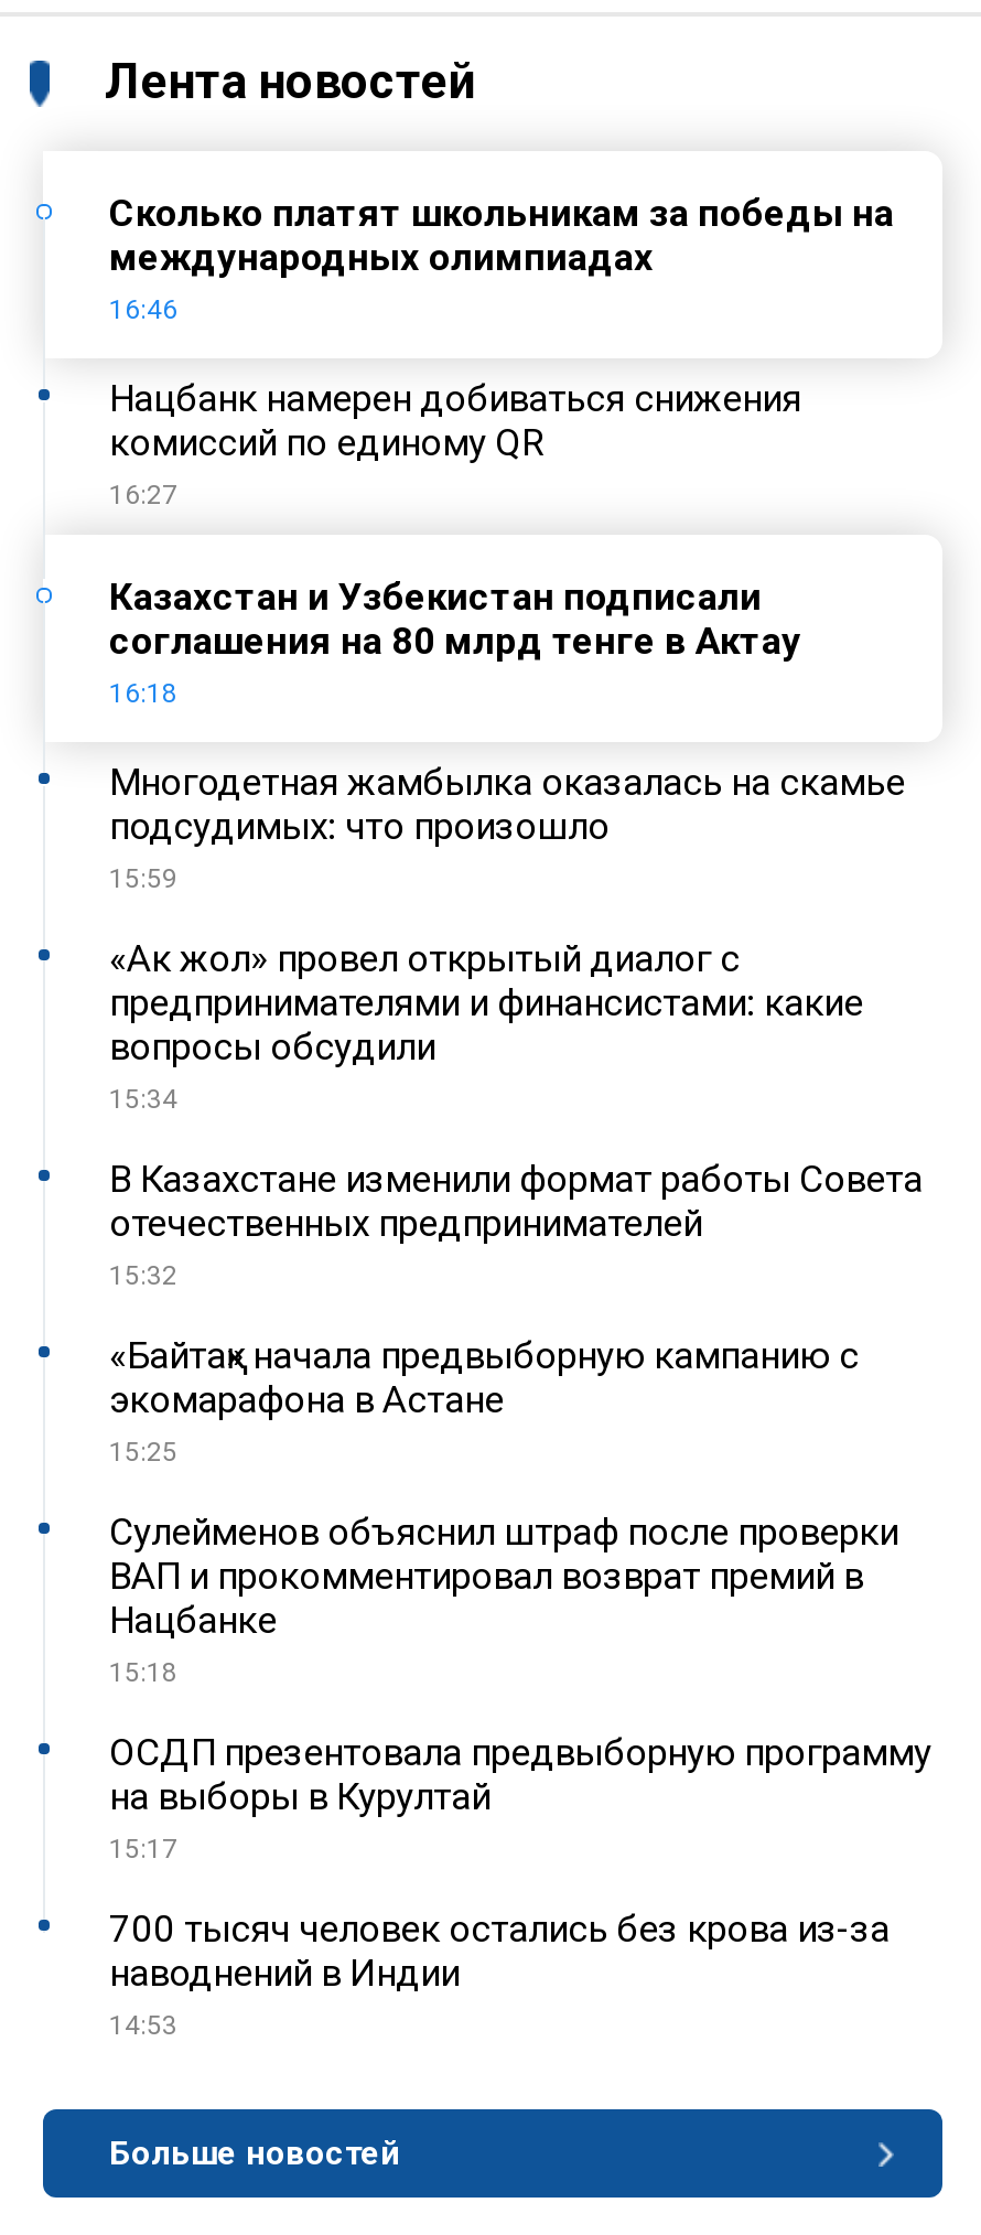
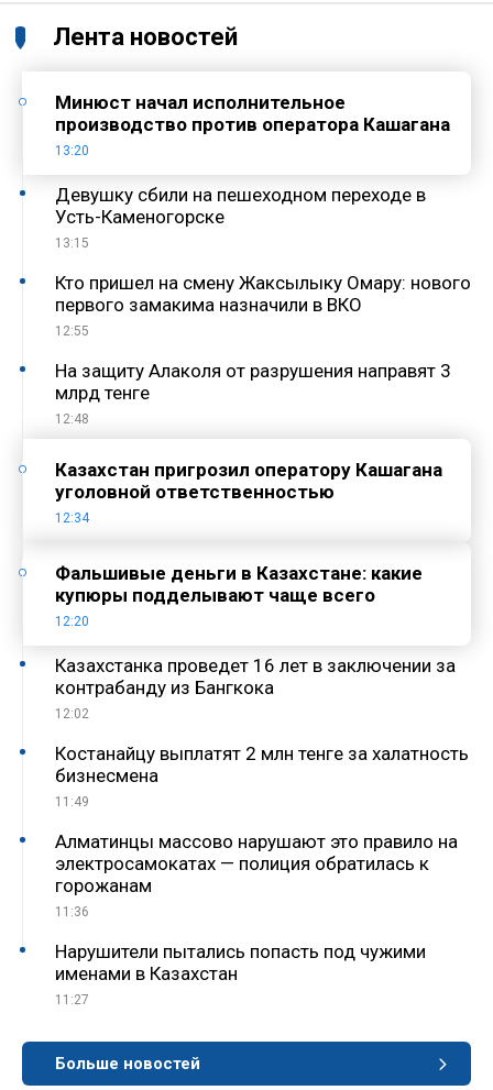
[109,191,894,325] Сколько платят школьникам за победы на | международных олимпиадах | 16:46 -> [55,91,450,158] Минюст начал исполнительное | производство против оператора Кашагана | 13:20
[109,376,801,510] Нацбанк намерен добиваться снижения | комиссий по единому QR | 16:27 -> [55,184,426,251] Девушку сбили на пешеходном переходе в | Усть-Каменогорске | 13:15
[109,574,801,709] Казахстан и Узбекистан подписали | соглашения на 80 млрд тенге в Актау | 16:18 -> [55,272,471,339] Кто пришел на смену Жаксылыку Омару: нового | первого замакима назначили в ВКО | 12:55
[109,759,905,894] Многодетная жамбылка оказалась на скамье | подсудимых: что произошло | 15:59 -> [55,360,451,427] На защиту Алаколя от разрушения направят 3 | млрд тенге | 12:48
[109,936,863,1115] «Ак жол» провел открытый диалог с | предпринимателями и финансистами: какие | вопросы обсудили | 15:34 -> [55,459,442,526] Казахстан пригрозил оператору Кашагана | уголовной ответственностью | 12:34
[109,1156,923,1291] В Казахстане изменили формат работы Совета | отечественных предпринимателей | 15:32 -> [55,562,423,629] Фальшивые деньги в Казахстане: какие | купюры подделывают чаще всего | 12:20
[109,1333,859,1467] «Байтақ» начала предвыборную кампанию с | экомарафона в Астане | 15:25 -> [55,654,456,721] Казахстанка проведет 16 лет в заключении за | контрабанду из Бангкока | 12:02
[109,1509,898,1688] Сулейменов объяснил штраф после проверки | ВАП и прокомментировал возврат премий в | Нацбанке | 15:18 -> [55,742,469,809] Костанайцу выплатят 2 млн тенге за халатность | бизнесмена | 11:49
[109,1730,931,1864] ОСДП презентовала предвыборную программу | на выборы в Курултай | 15:17 -> [55,830,458,919] Алматинцы массово нарушают это правило на | электросамокатах — полиция обратилась к | горожанам | 11:36
[109,1906,890,2041] 700 тысяч человек остались без крова из-за | наводнений в Индии | 14:53 -> [55,940,426,1007] Нарушители пытались попасть под чужими | именами в Казахстан | 11:27

